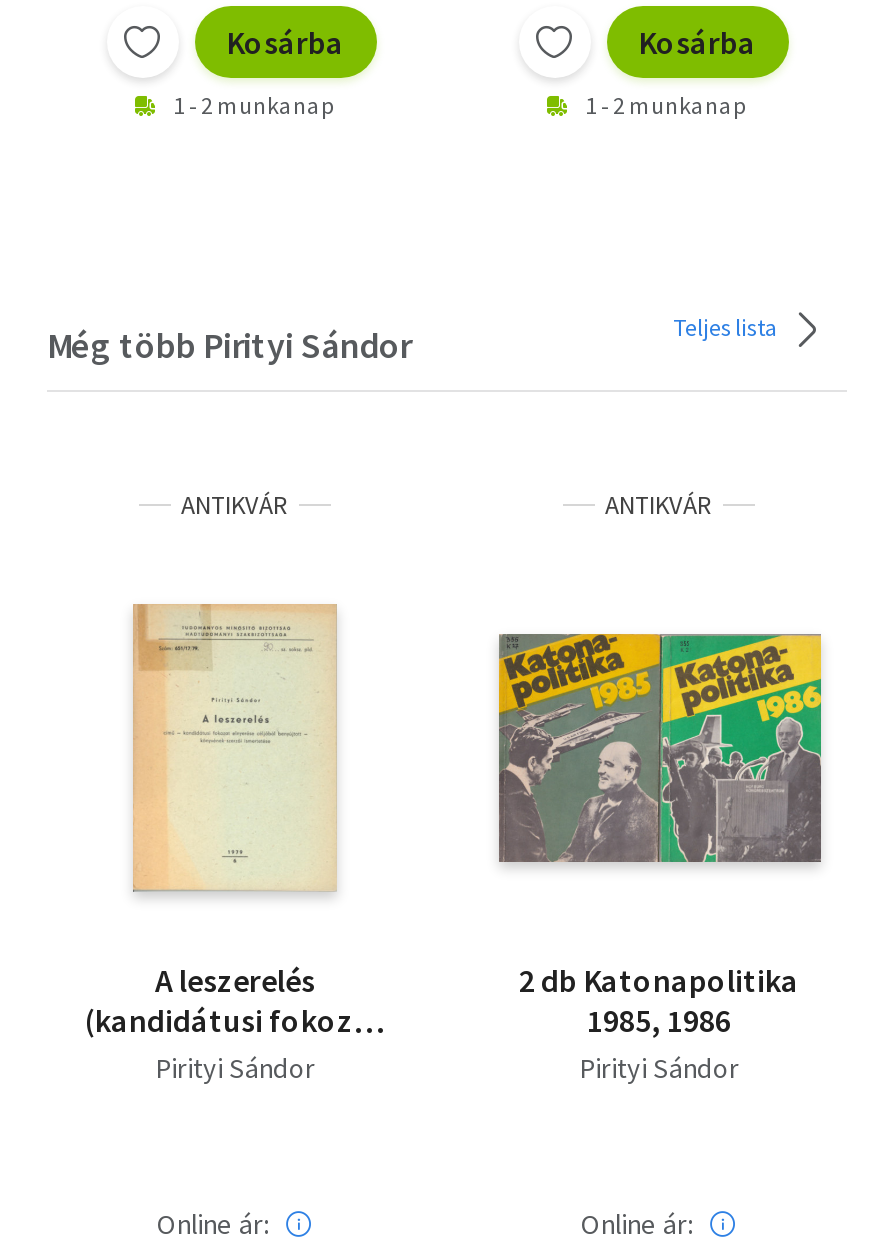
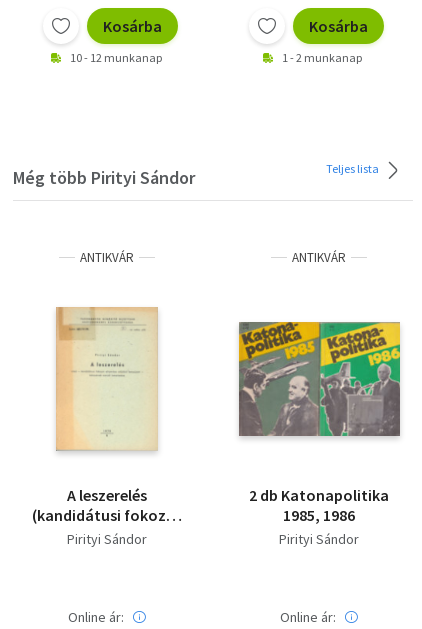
[173,91,333,121] 1 - 2 munkanap -> [70,50,162,65] 10 - 12 munkanap

